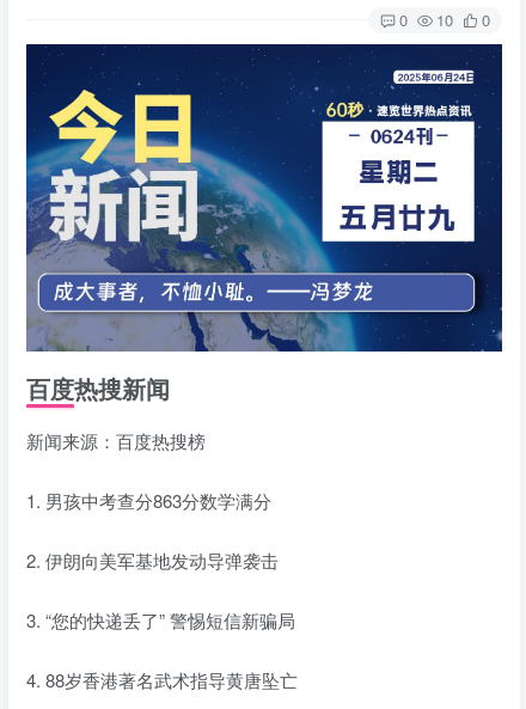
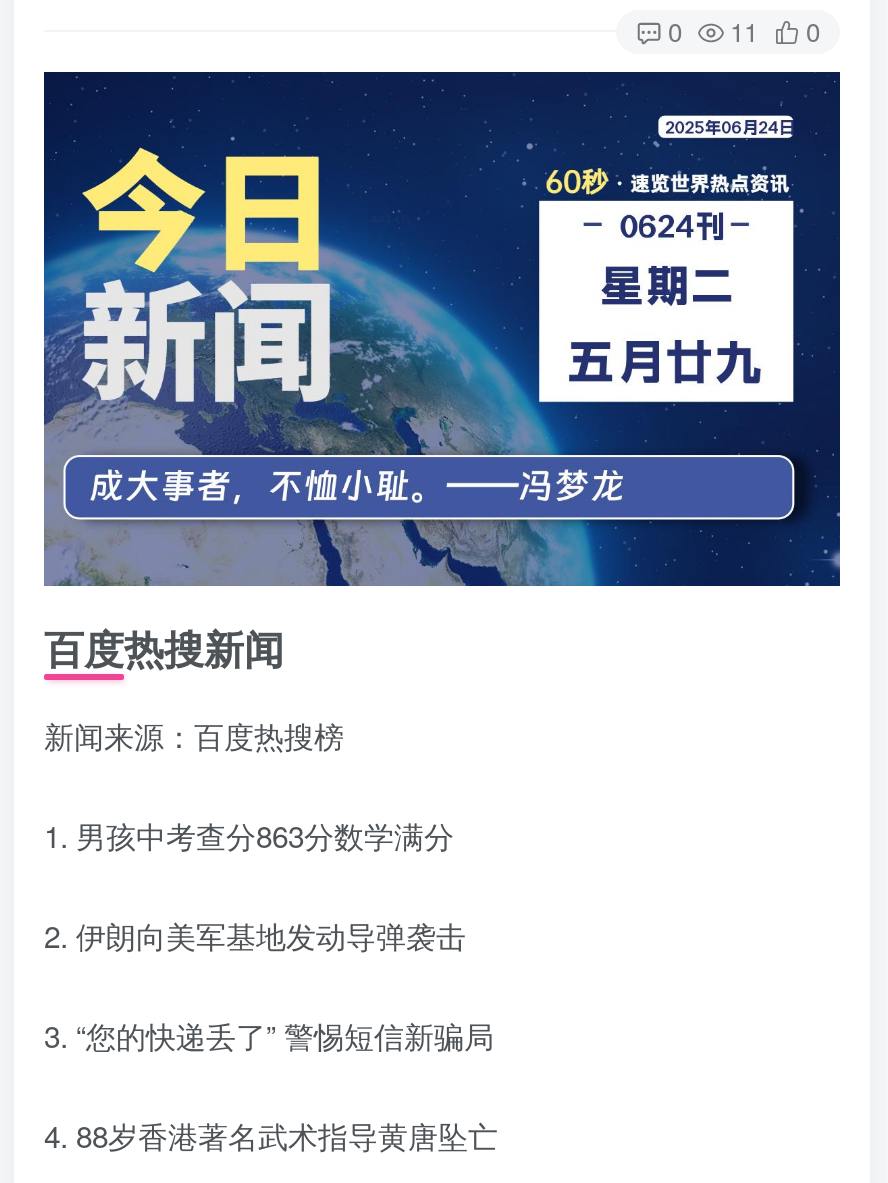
[399,8,490,31] 0 10 0 -> [668,12,820,50] 0 11 0

